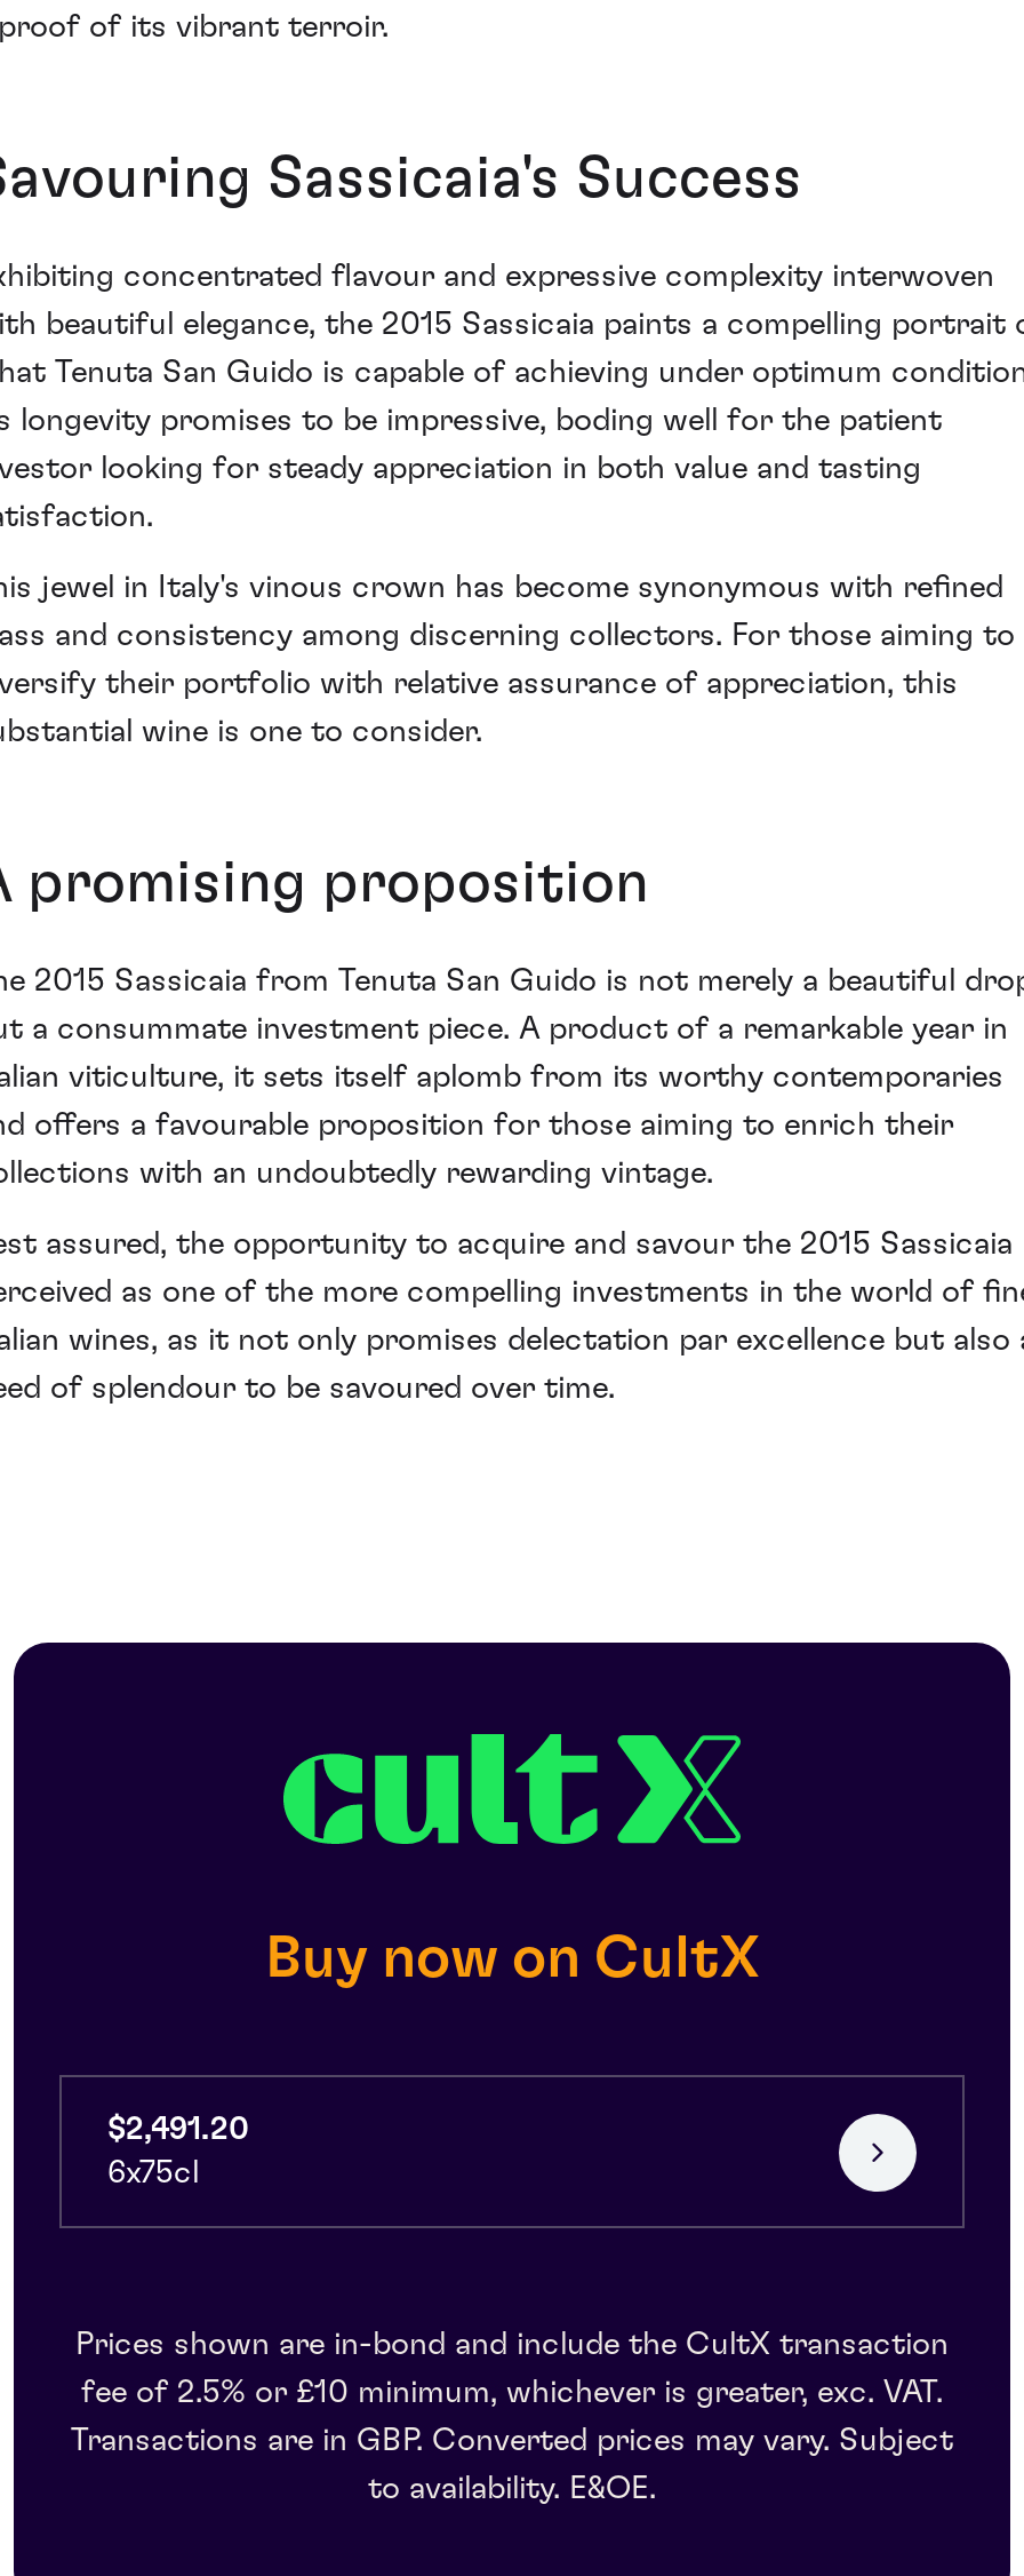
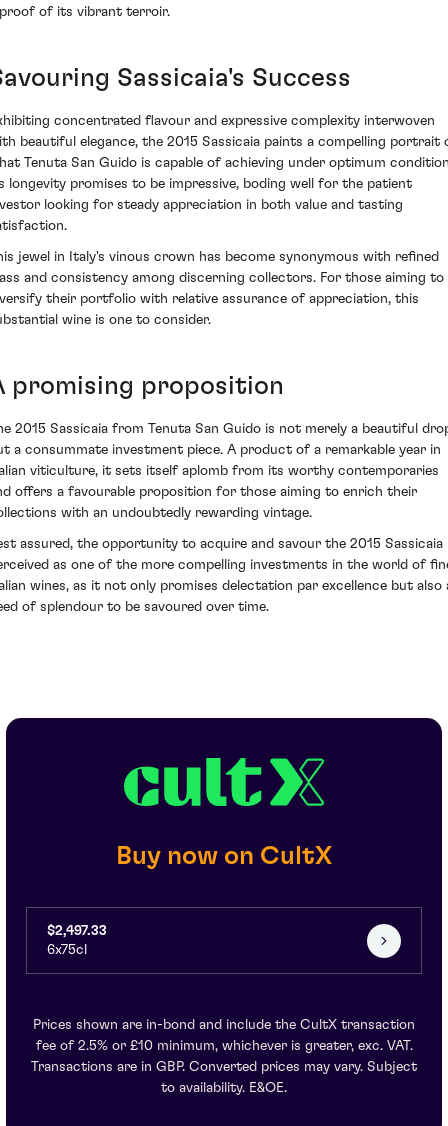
[107,2115,249,2147] $2,491.20 -> [47,924,107,938] $2,497.33

